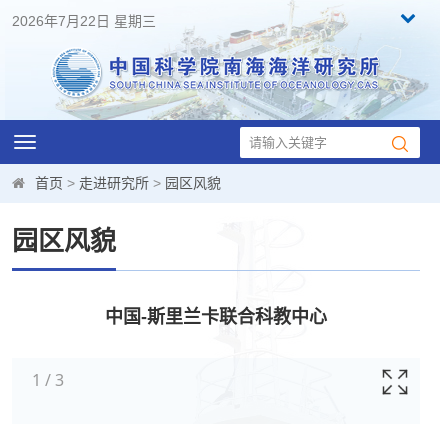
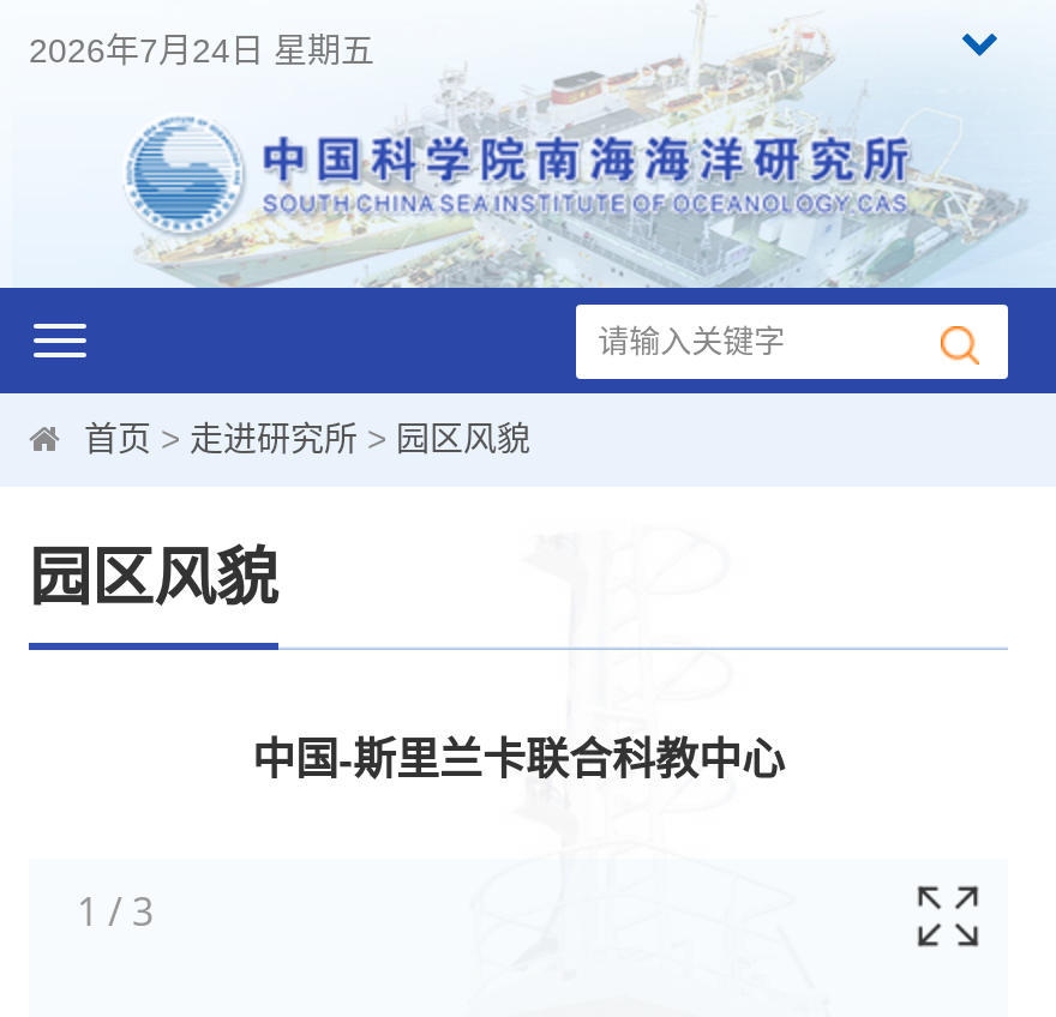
[12,13,156,29] 2026年7月22日 星期三 -> [29,31,374,70] 2026年7月24日 星期五

